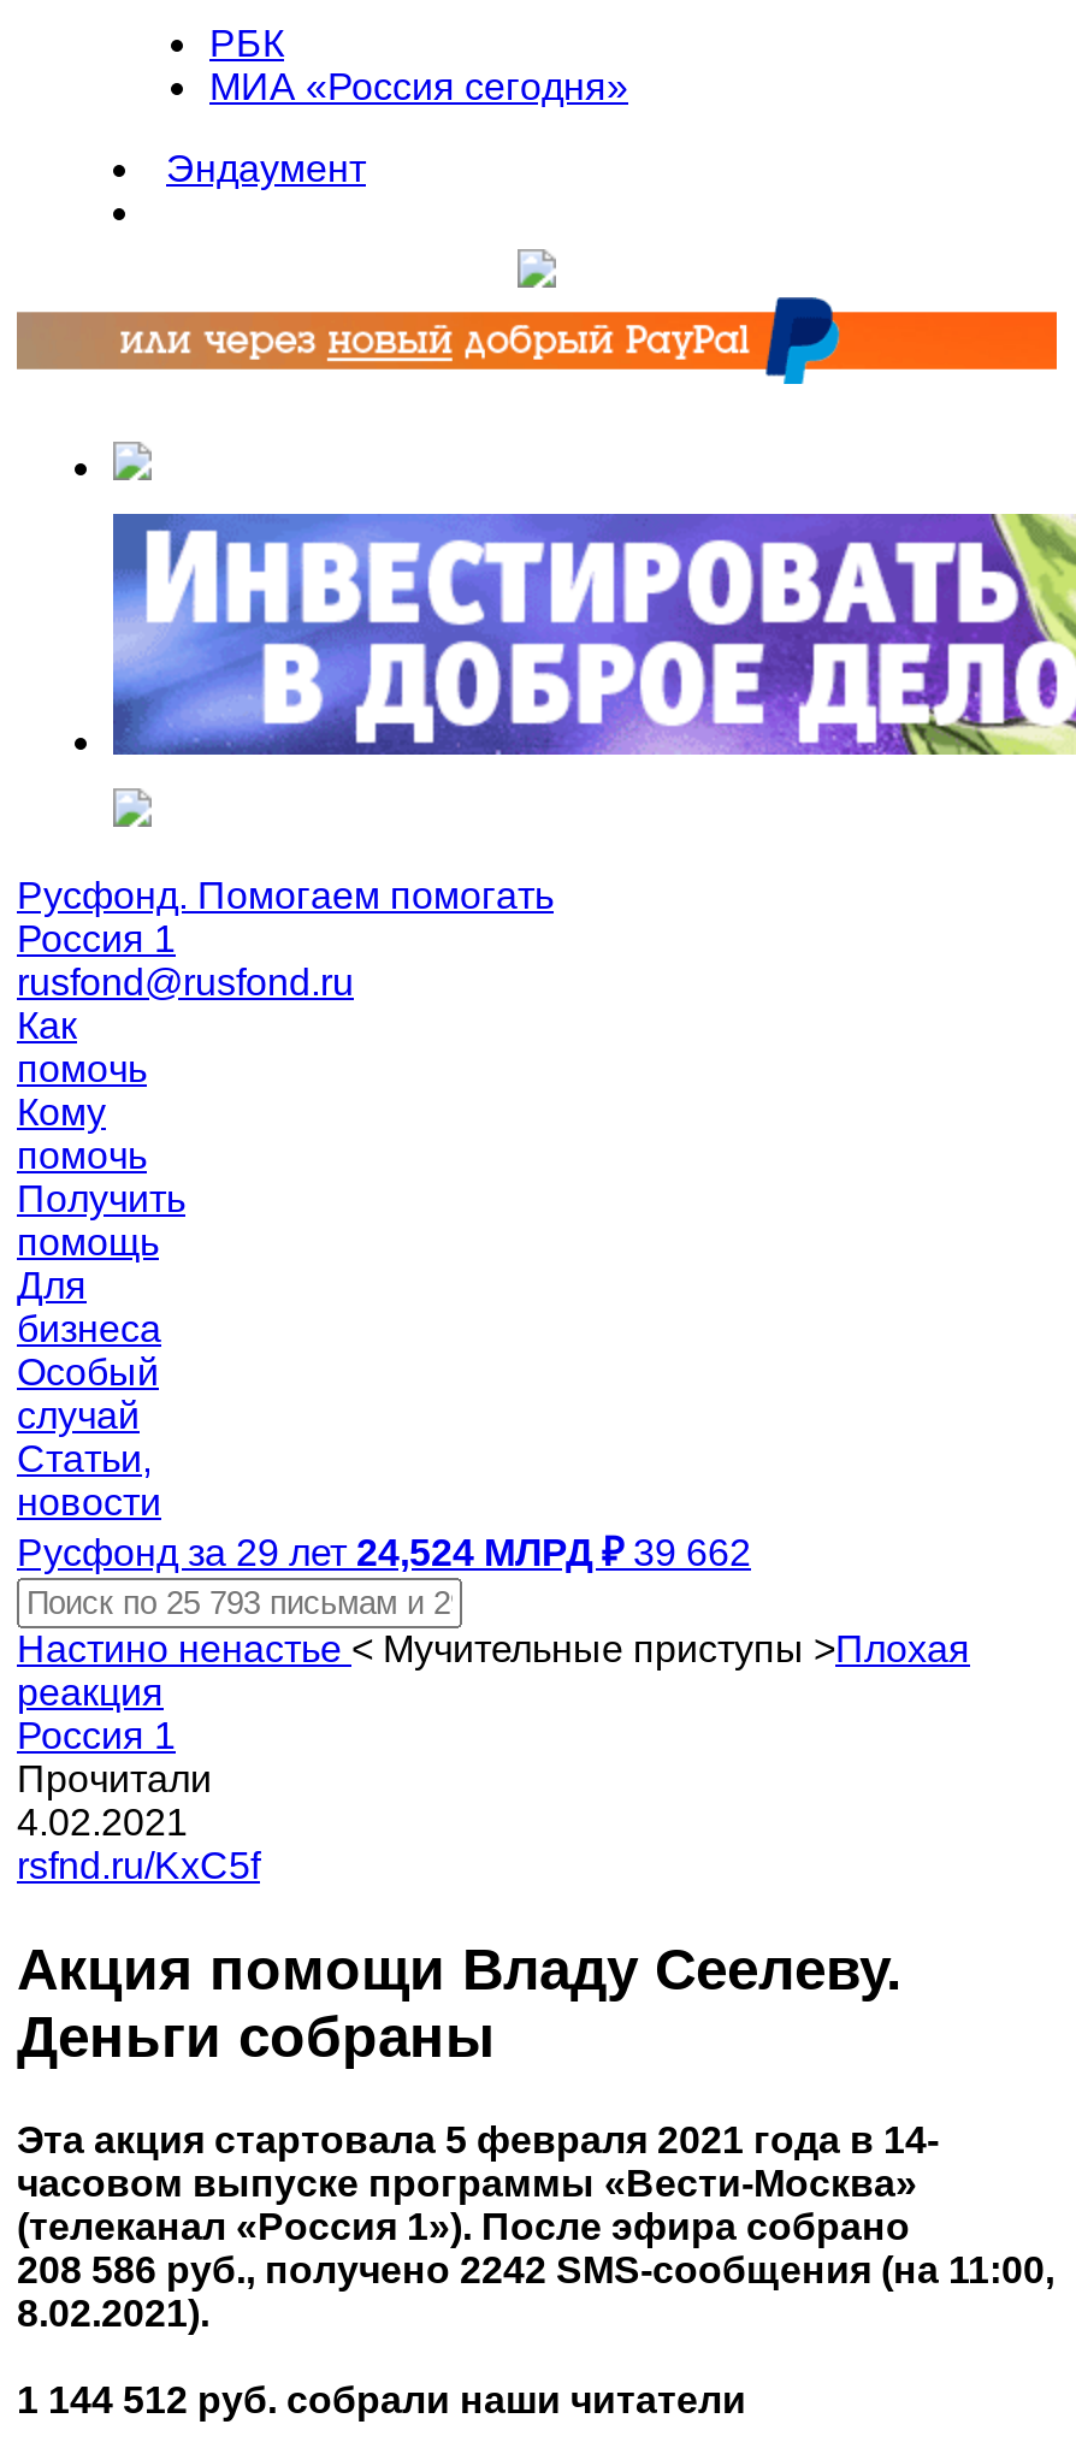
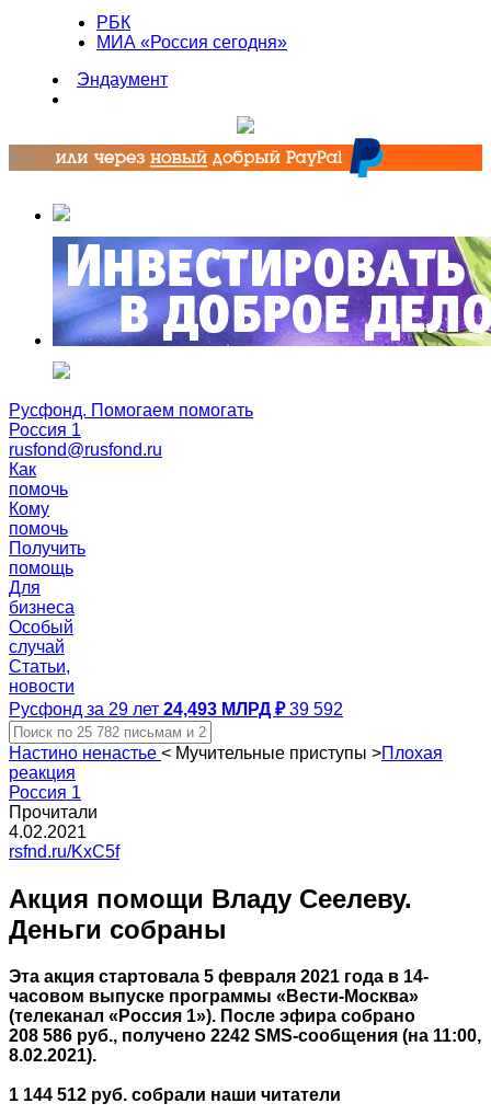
[17,1532,751,1573] Русфонд за 29 лет 24,524 МЛРД ₽ 39 662 -> [9,700,343,718] Русфонд за 29 лет 24,493 МЛРД ₽ 39 592

